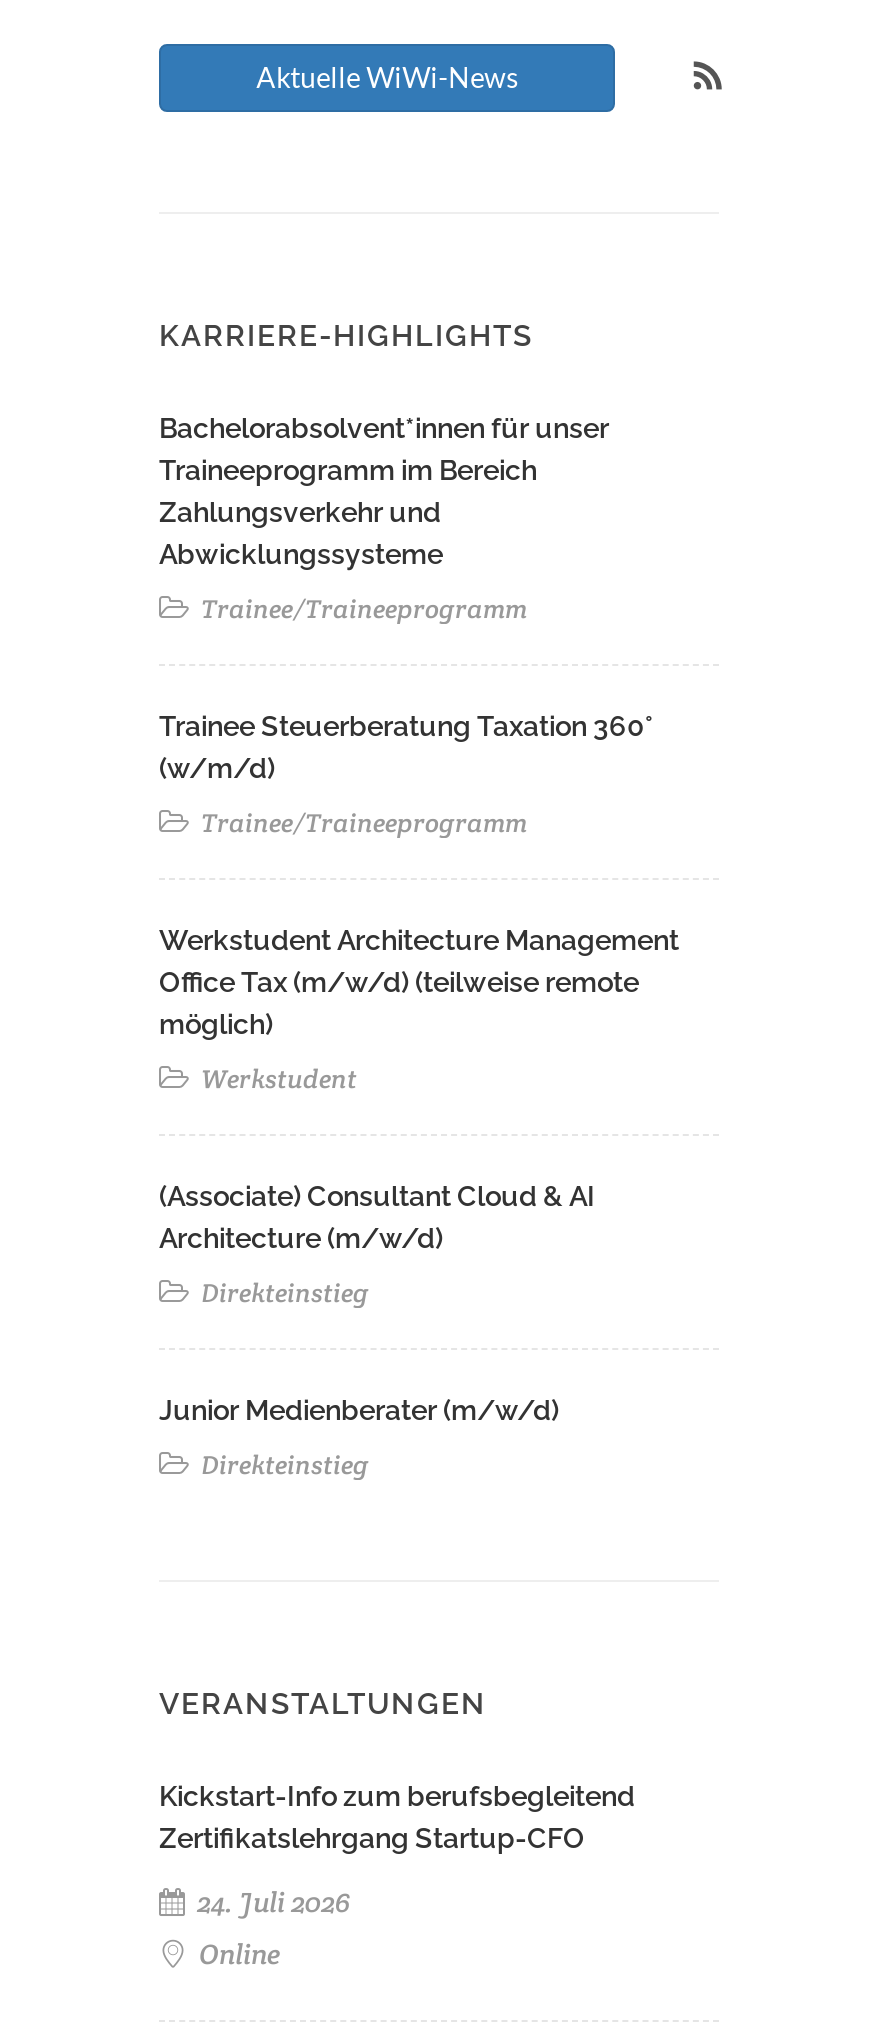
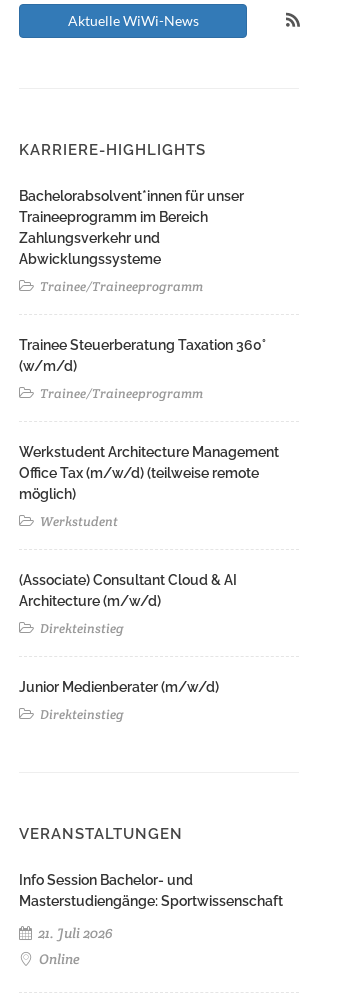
[159,1779,635,1853] Kickstart-Info zum berufsbegleitend | Zertifikatslehrgang Startup-CFO -> [19,872,283,909] Info Session Bachelor- und | Masterstudiengänge: Sportwissenschaft
[191,1883,351,1919] 24. Juli 2026 -> [35,924,113,942] 21. Juli 2026

